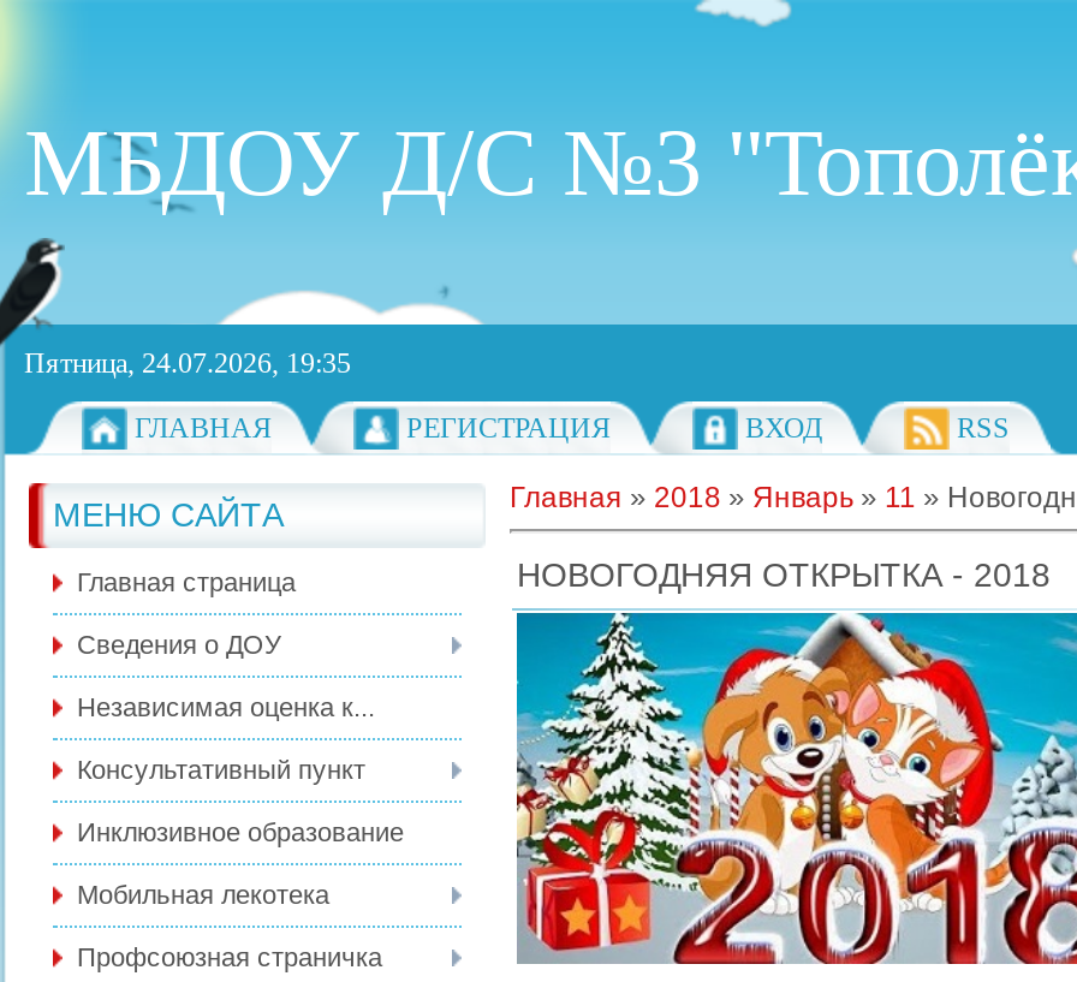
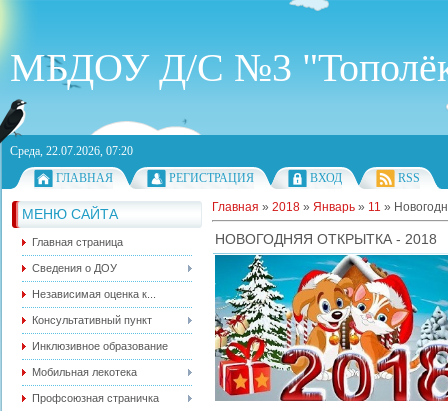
[24,346,351,380] Пятница, 24.07.2026, 19:35 -> [10,144,133,158] Среда, 22.07.2026, 07:20

